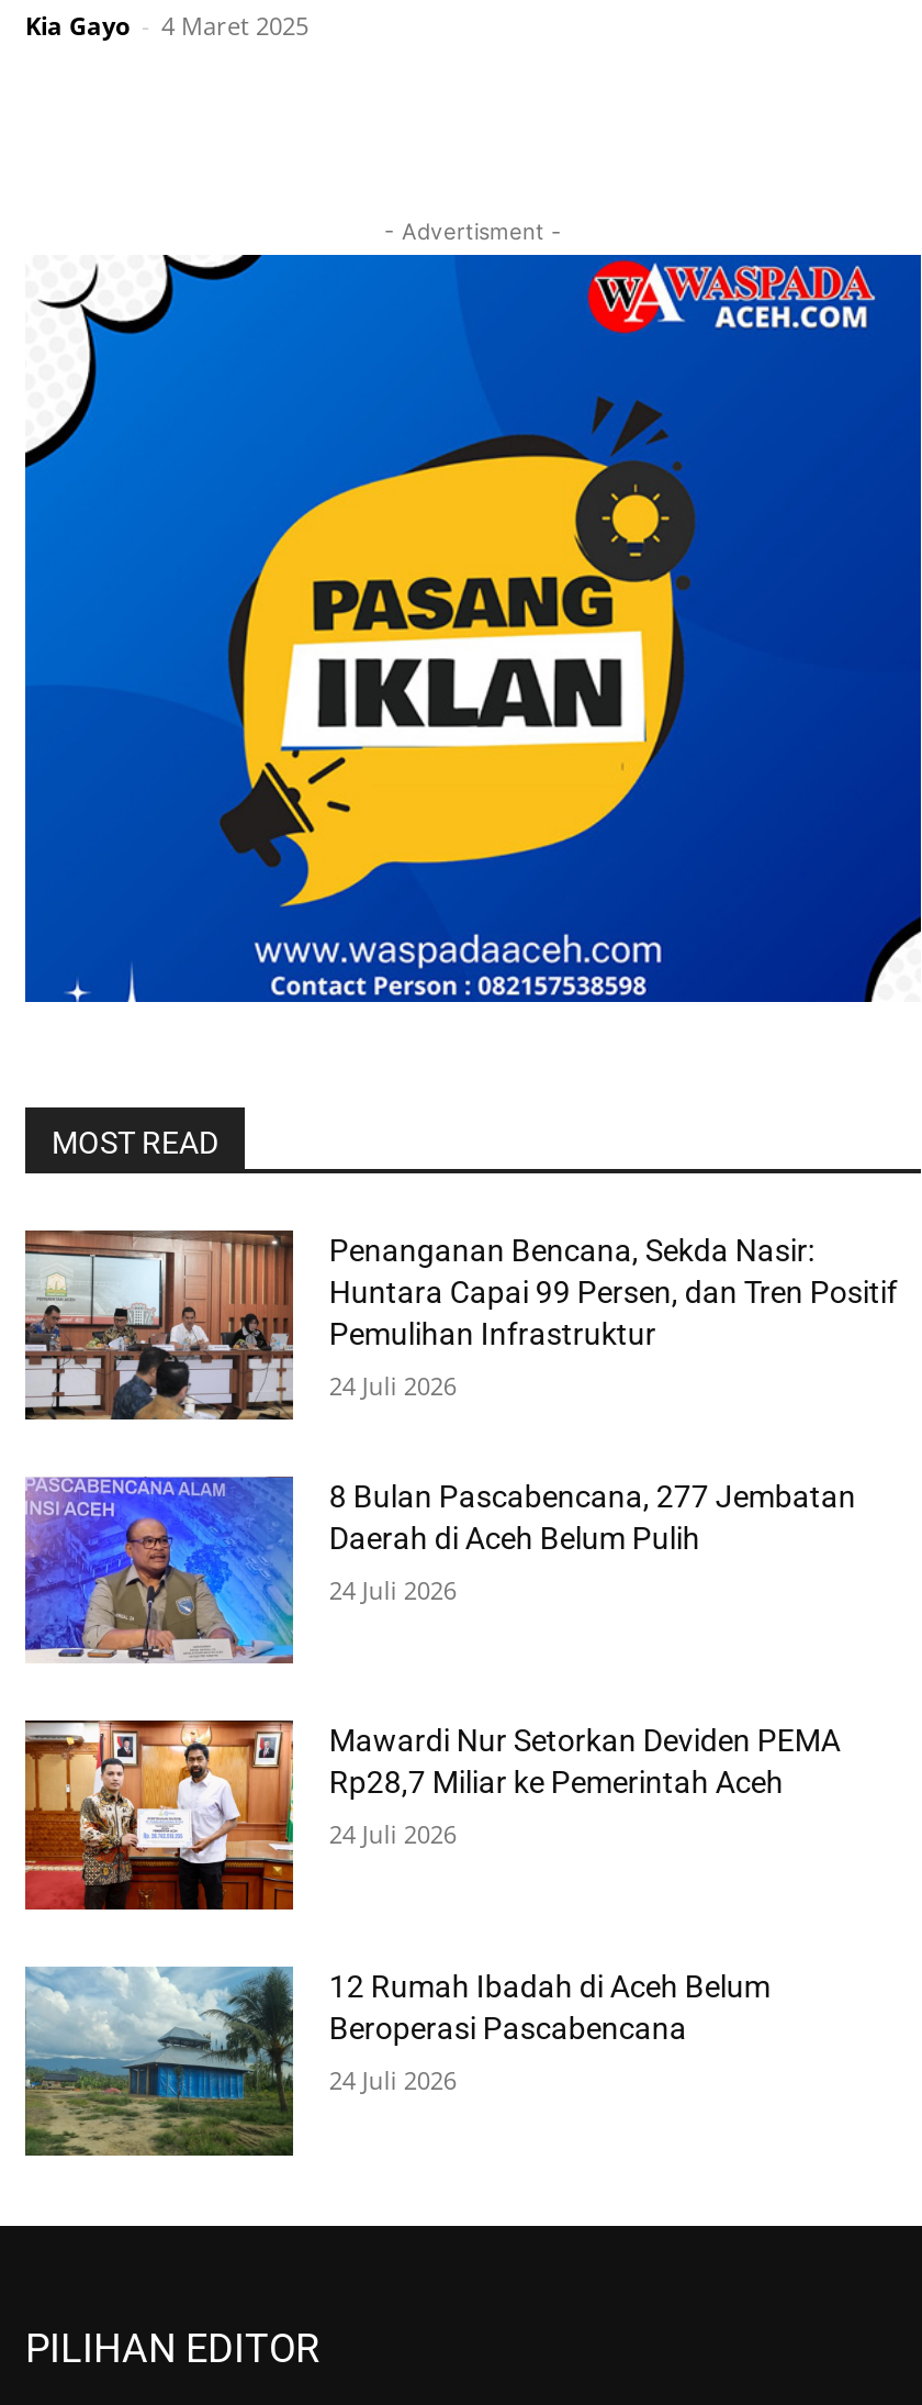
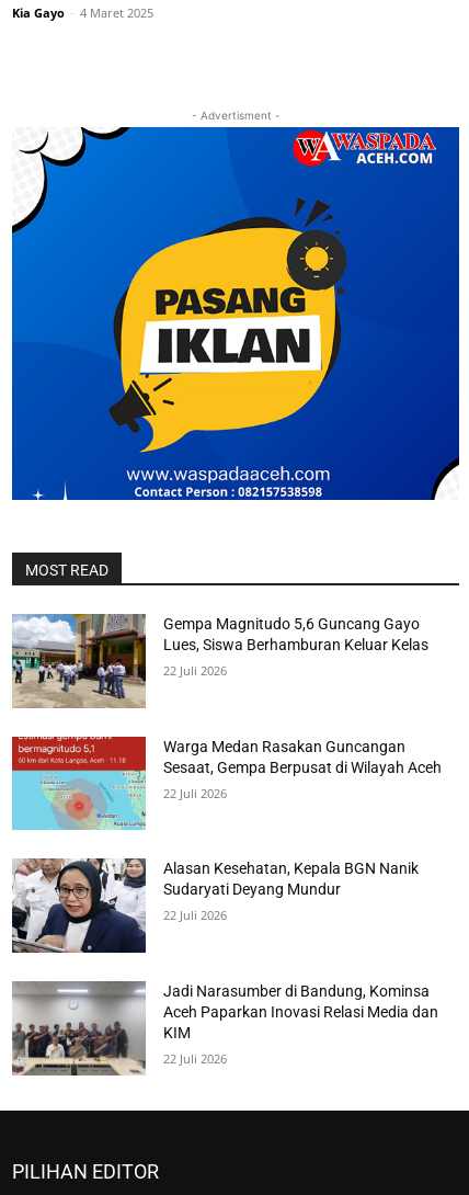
[23,1228,898,1422] [image] | Penanganan Bencana, Sekda Nasir: | Huntara Capai 99 Persen, dan Tren Positif | Pemulihan Infrastruktur -> [11,613,429,708] [image] | Gempa Magnitudo 5,6 Guncang Gayo | Lues, Siswa Berhamburan Keluar Kelas
[329,1369,456,1402] 24 Juli 2026 -> [164,662,227,679] 22 Juli 2026
[23,1474,856,1666] [image] | 8 Bulan Pascabencana, 277 Jembatan | Daerah di Aceh Belum Pulih -> [11,736,442,831] [image] | Warga Medan Rasakan Guncangan | Sesaat, Gempa Berpusat di Wilayah Aceh
[329,1573,456,1606] 24 Juli 2026 -> [164,785,227,801] 22 Juli 2026
[23,1718,841,1912] [image] | Mawardi Nur Setorkan Deviden PEMA | Rp28,7 Miliar ke Pemerintah Aceh -> [11,857,419,954] [image] | Alasan Kesehatan, Kepala BGN Nanik | Sudaryati Deyang Mundur
[329,1818,456,1851] 24 Juli 2026 -> [164,907,227,923] 22 Juli 2026
[25,1967,770,2158] [image] | 12 Rumah Ibadah di Aceh Belum | Beroperasi Pascabencana -> [12,981,439,1075] [image] | Jadi Narasumber di Bandung, Kominsa | Aceh Paparkan Inovasi Relasi Media dan | KIM
[329,2063,456,2096] 24 Juli 2026 -> [164,1050,227,1067] 22 Juli 2026

